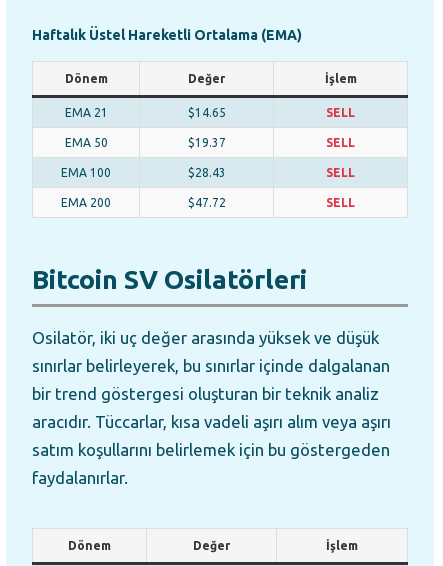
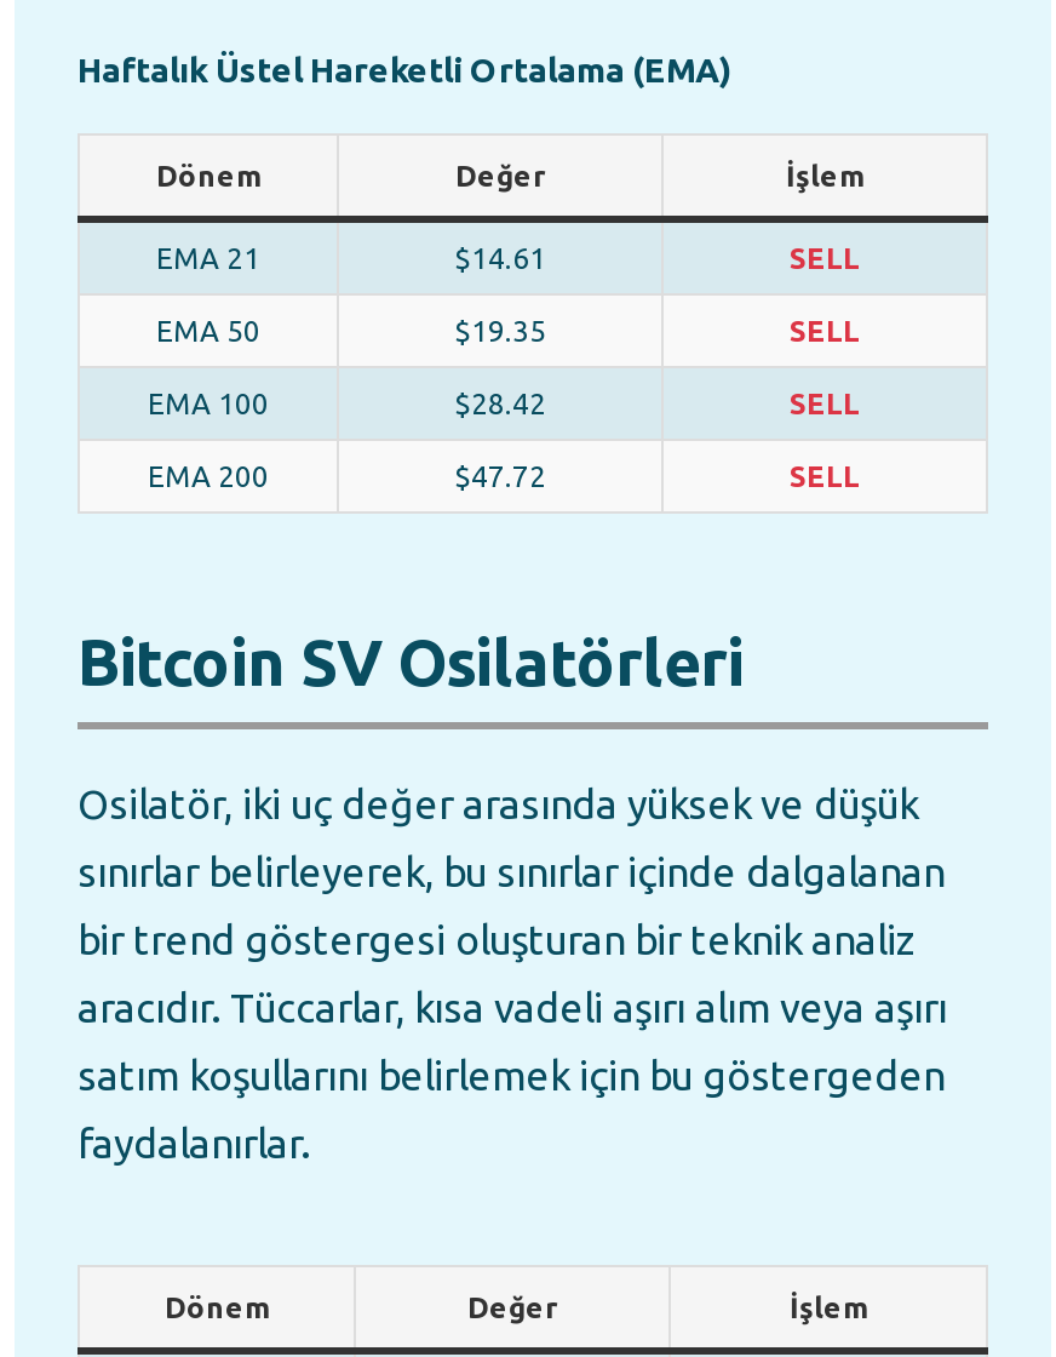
[187,106,225,119] $14.65 -> [454,243,546,275] $14.61
[187,136,225,149] $19.37 -> [454,316,546,347] $19.35
[187,166,225,179] $28.43 -> [454,389,546,420] $28.42

